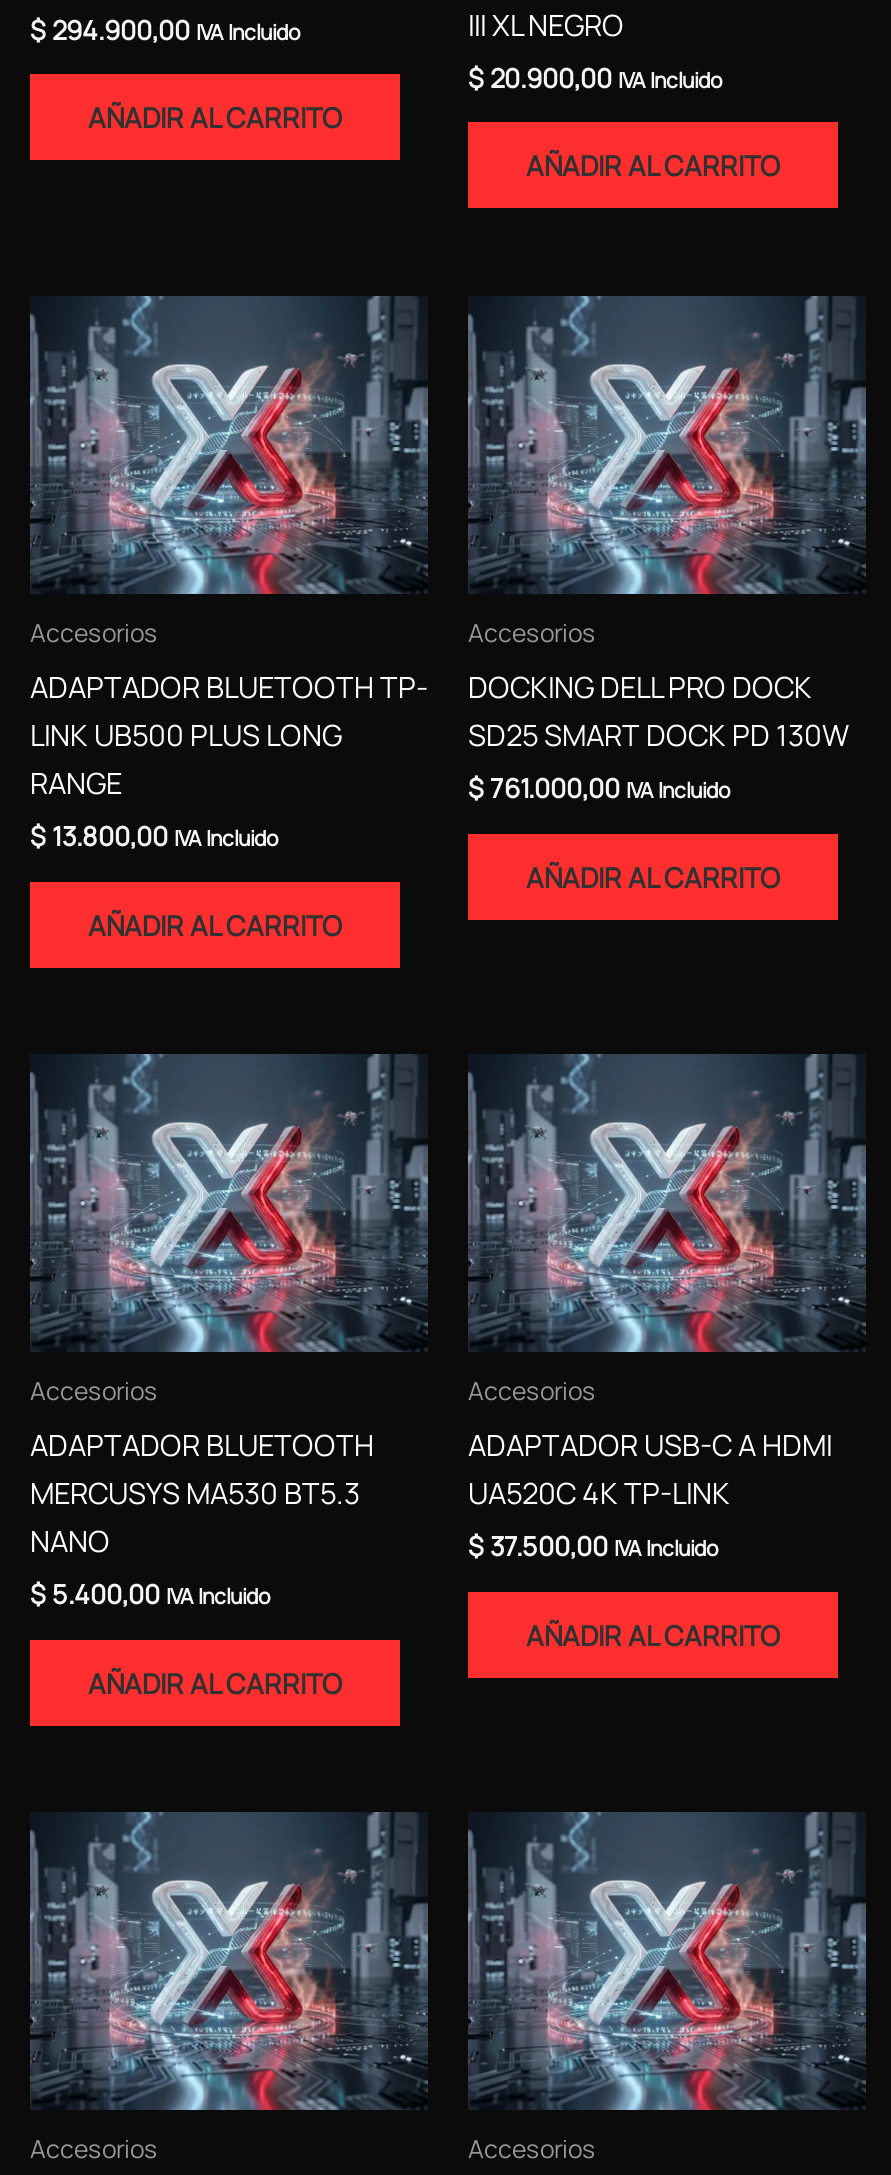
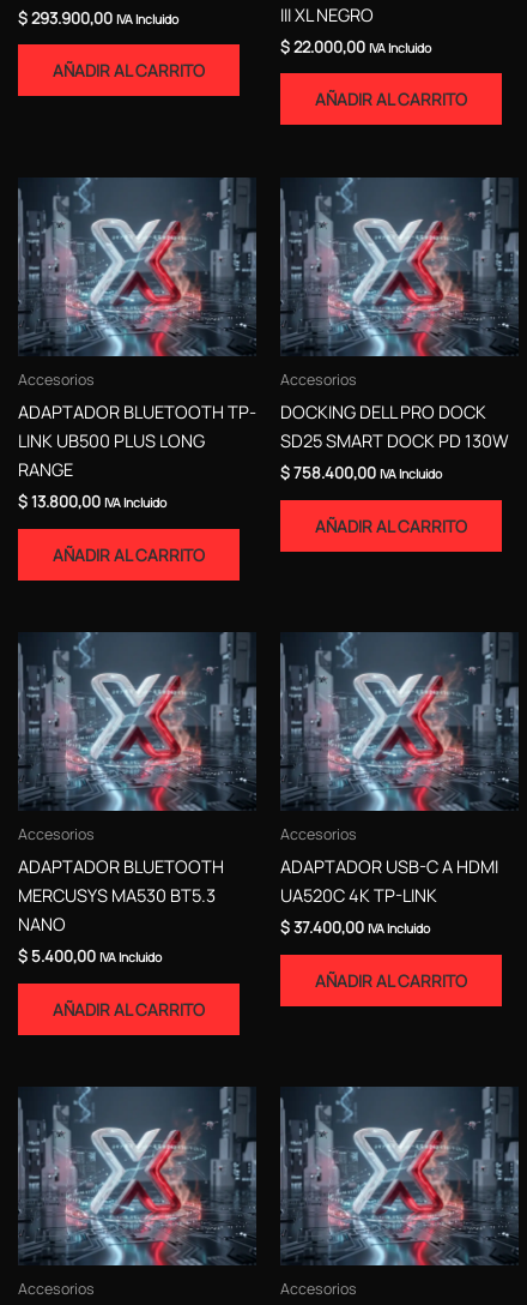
[30,12,300,48] $294.900,00 IVA Incluido -> [18,7,178,29] $293.900,00 IVA Incluido
[468,60,722,96] $20.900,00 IVA Incluido -> [280,36,431,58] $22.000,00 IVA Incluido
[468,770,730,806] $761.000,00 IVA Incluido -> [280,462,442,484] $758.400,00 IVA Incluido
[468,1528,718,1564] $37.500,00 IVA Incluido -> [280,917,430,938] $37.400,00 IVA Incluido

